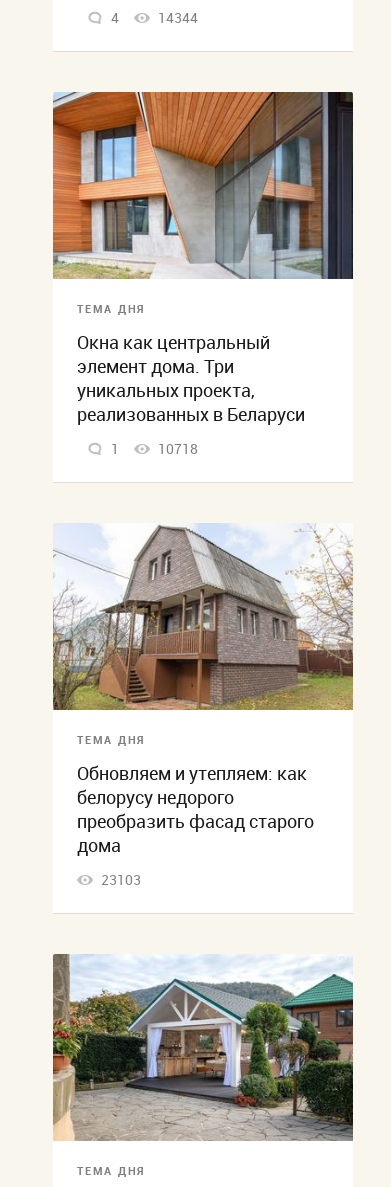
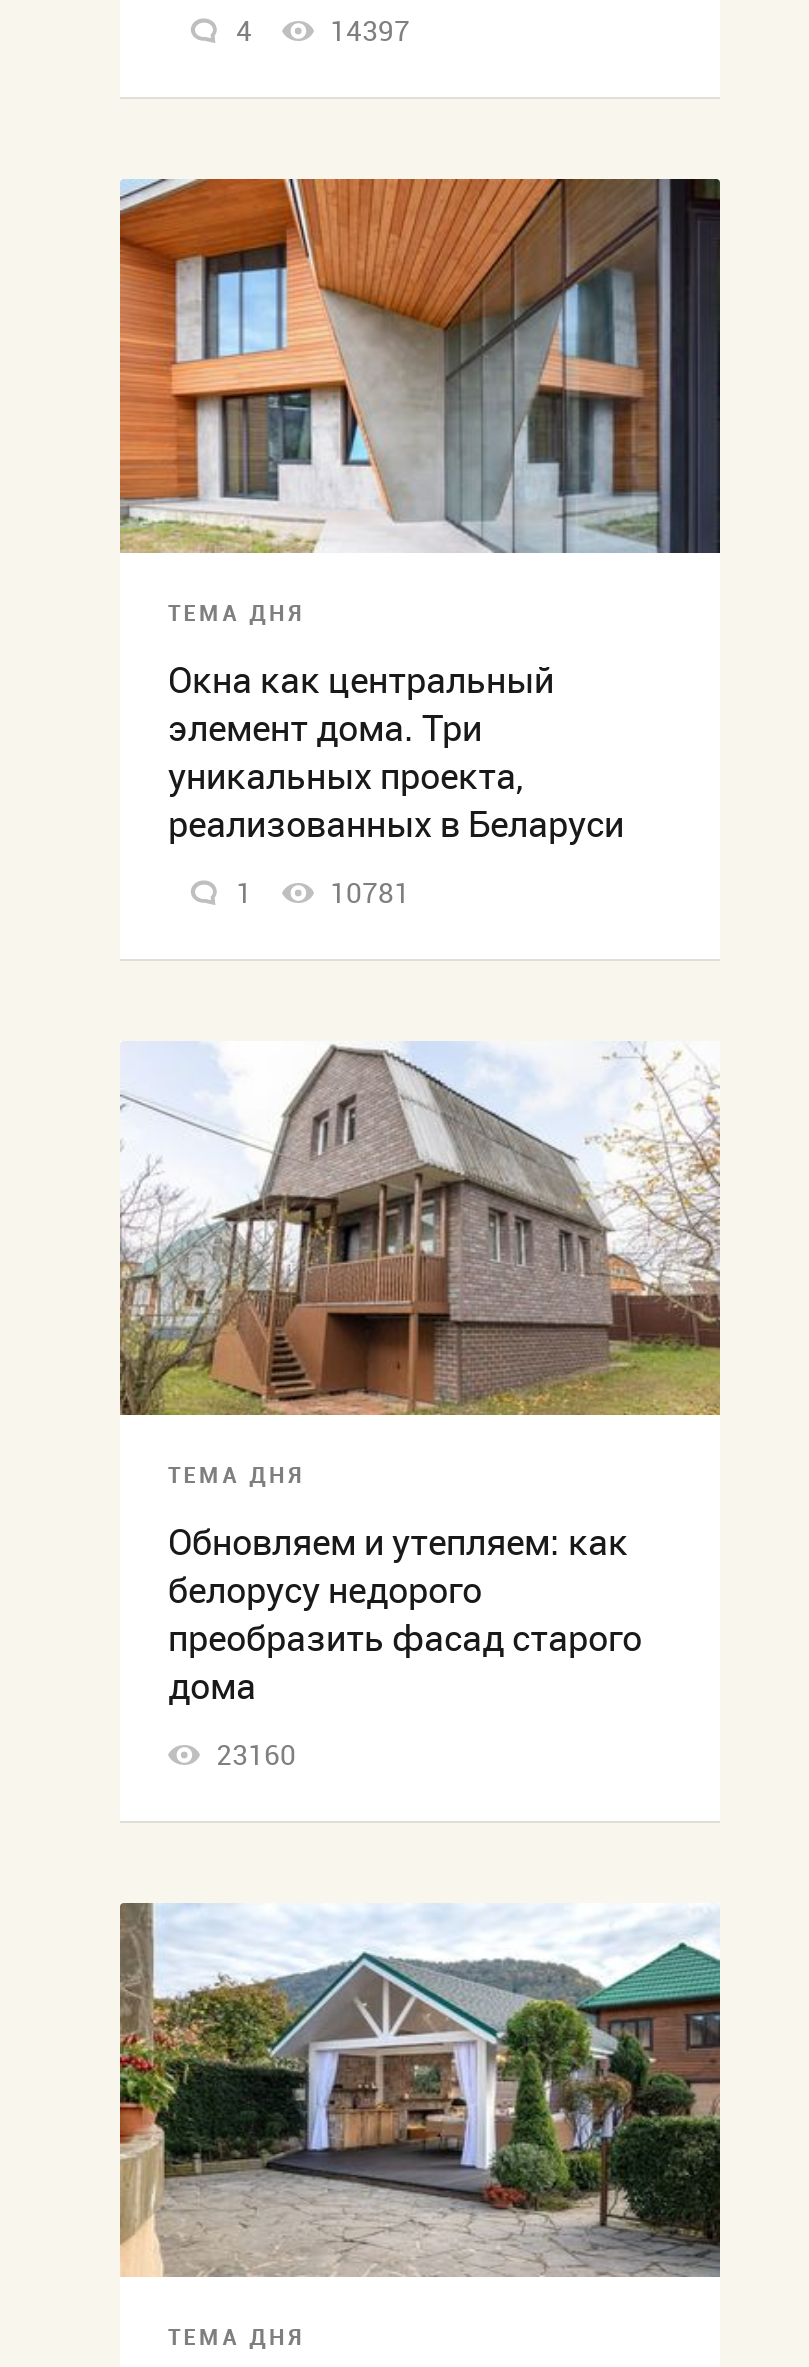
[158,10,198,26] 14344 -> [330,15,410,47] 14397
[158,441,198,457] 10718 -> [330,877,410,909] 10781
[101,872,141,888] 23103 -> [216,1739,296,1771] 23160

